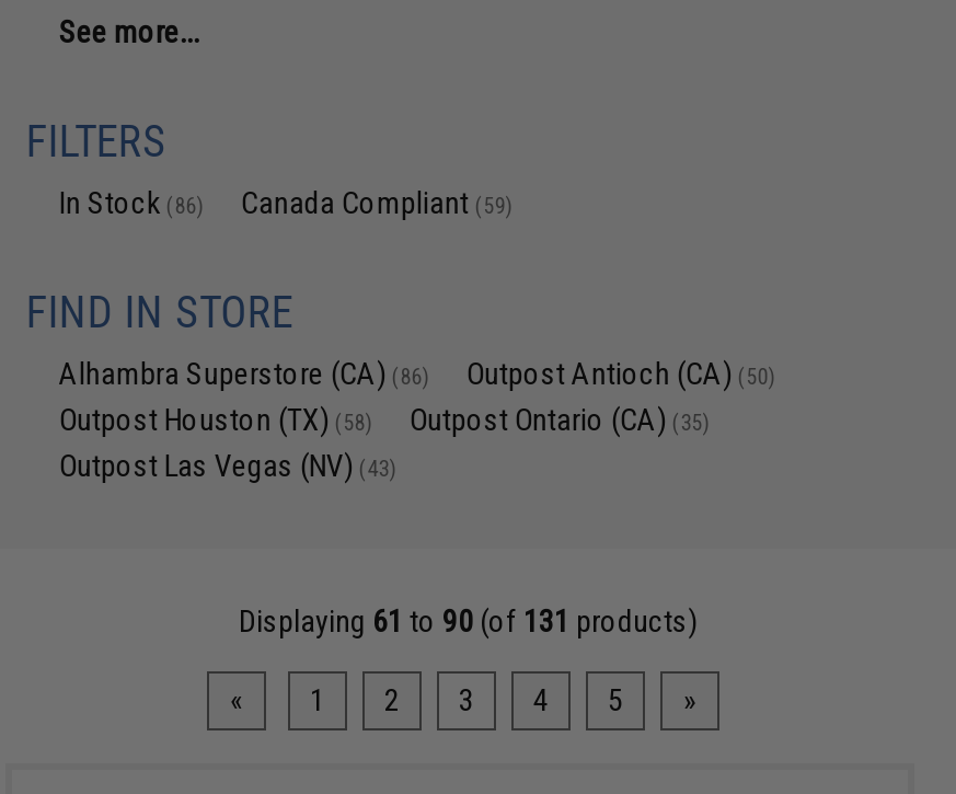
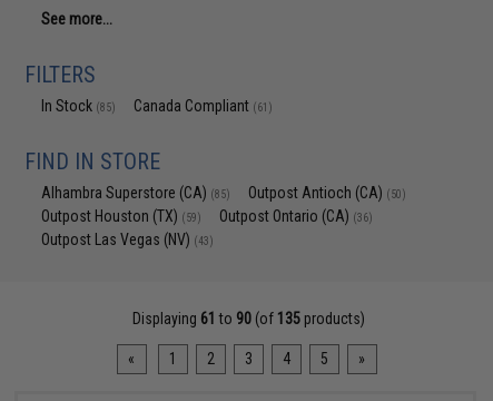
[59,185,206,220] In Stock (86) -> [42,97,116,115] In Stock (85)
[241,185,514,220] Canada Compliant (59) -> [134,97,273,115] Canada Compliant (61)
[59,356,431,391] Alhambra Superstore (CA) (86) -> [42,184,231,202] Alhambra Superstore (CA) (85)
[59,402,374,437] Outpost Houston (TX) (58) -> [42,207,202,225] Outpost Houston (TX) (59)
[409,402,712,437] Outpost Ontario (CA) (35) -> [220,207,373,225] Outpost Ontario (CA) (36)
[239,603,696,638] Displaying 61 to 90 (of 131 products) -> [133,310,366,327] Displaying 61 to 90 (of 135 products)

